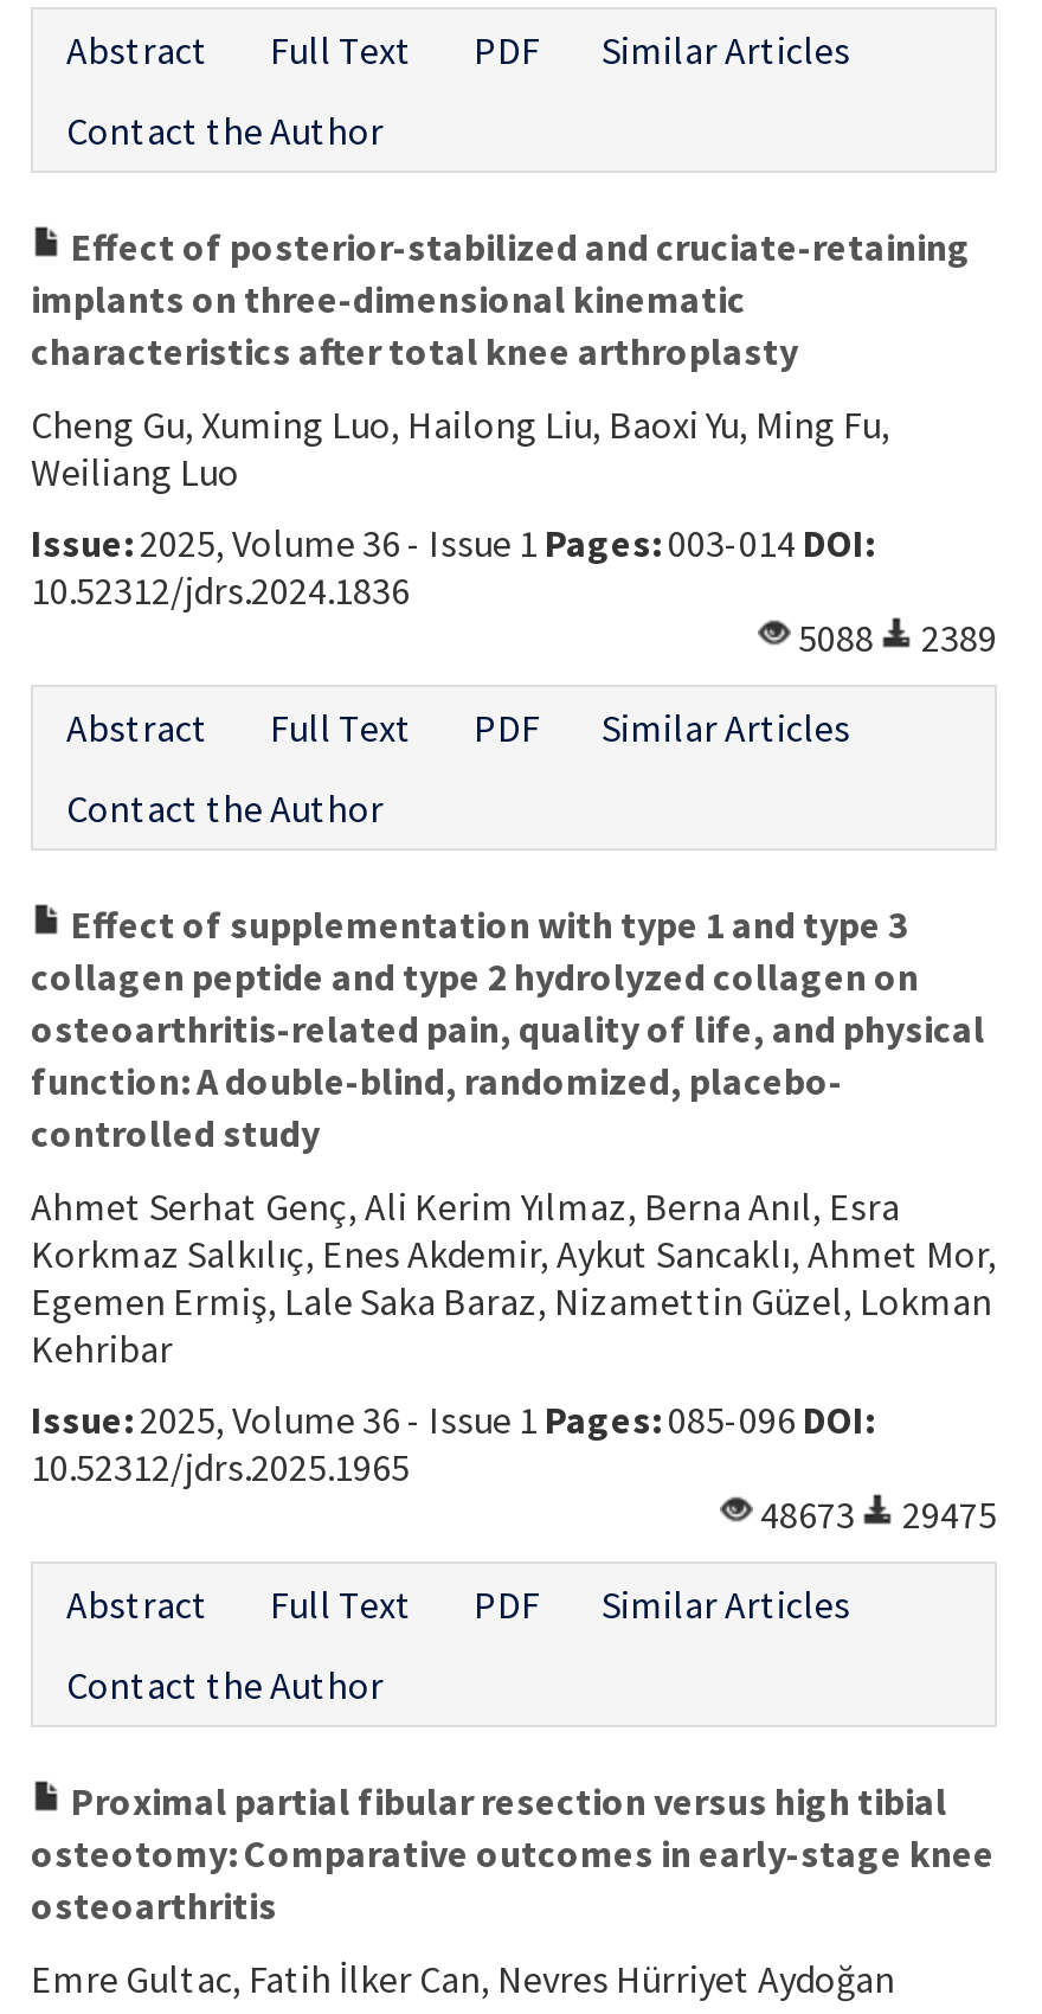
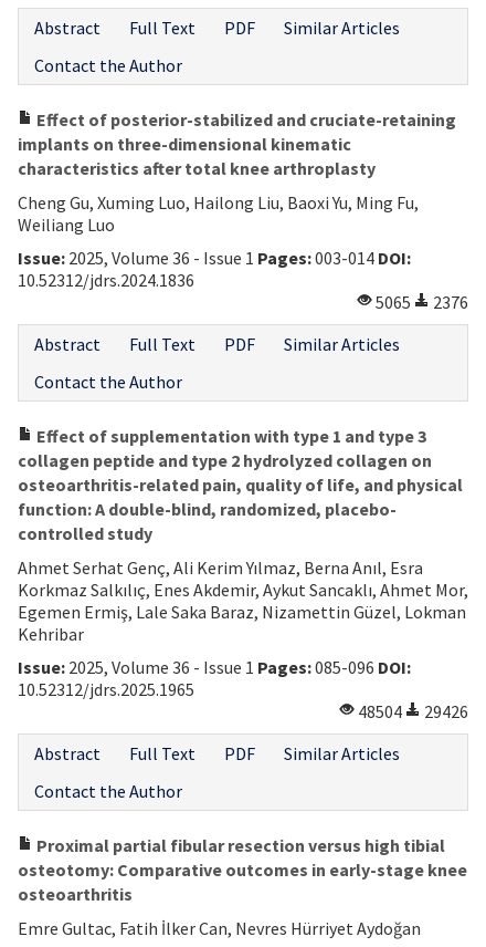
[791,613,881,660] 5088 -> [372,291,414,313] 5065
[914,613,997,660] 2389 -> [430,291,468,313] 2376
[753,1490,862,1537] 48673 -> [355,700,405,722] 48504
[895,1490,997,1537] 29475 -> [421,700,468,722] 29426

